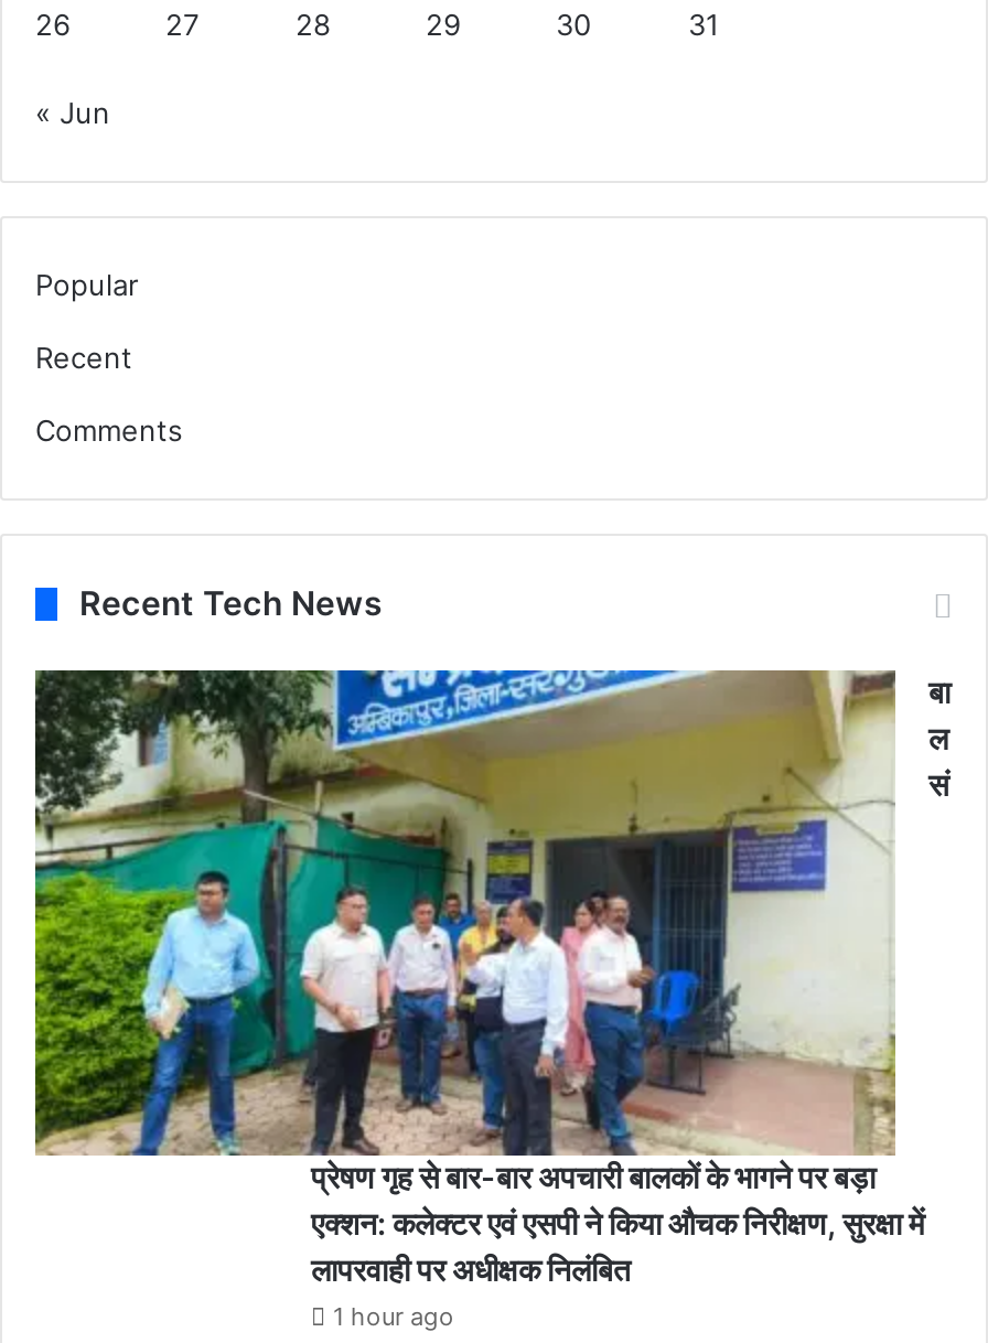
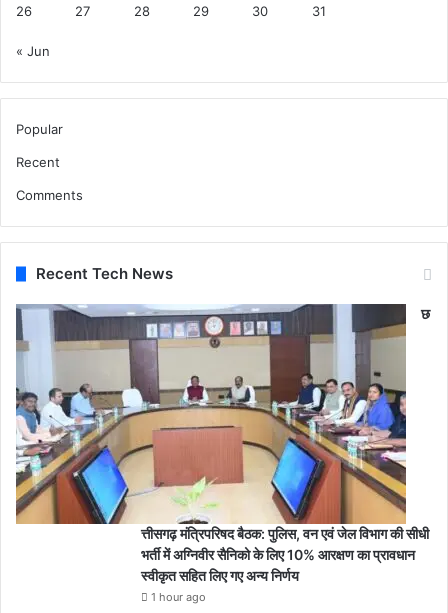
[33,668,924,1288] [image] | प्रेषण गृह से बार-बार अपचारी बालकों के भागने पर बड़ा | एक्शन: कलेक्टर एवं एसपी ने किया औचक निरीक्षण, सुरक्षा में | लापरवाही पर अधीक्षक निलंबित -> [15,303,429,584] [image] | त्तीसगढ़ मंत्रिपरिषद बैठक: पुलिस, वन एवं जेल विभाग की सीधी | भर्ती में अग्निवीर सैनिको के लिए 10% आरक्षण का प्रावधान | स्वीकृत सहित लिए गए अन्य निर्णय
[928,673,951,803] बा | ल | सं -> [421,305,430,322] छ

